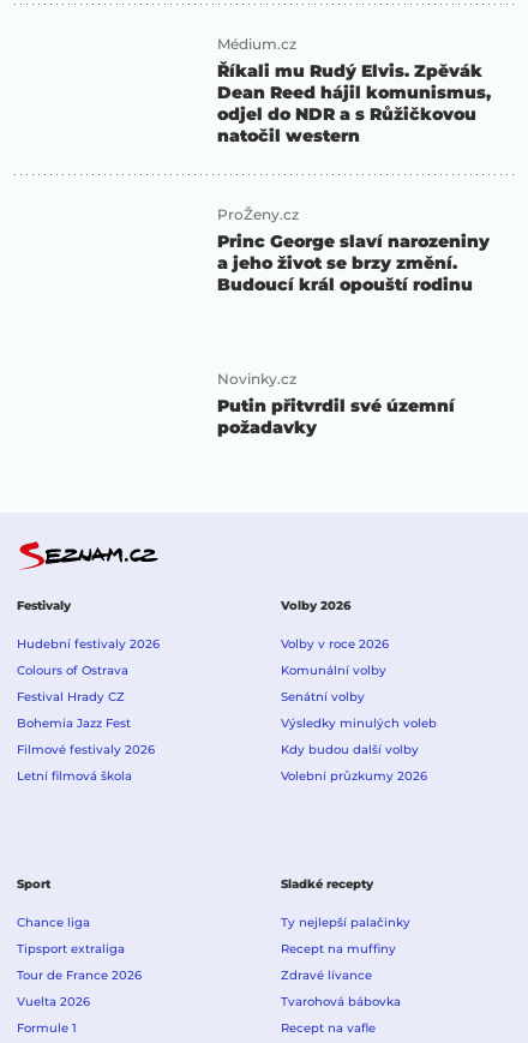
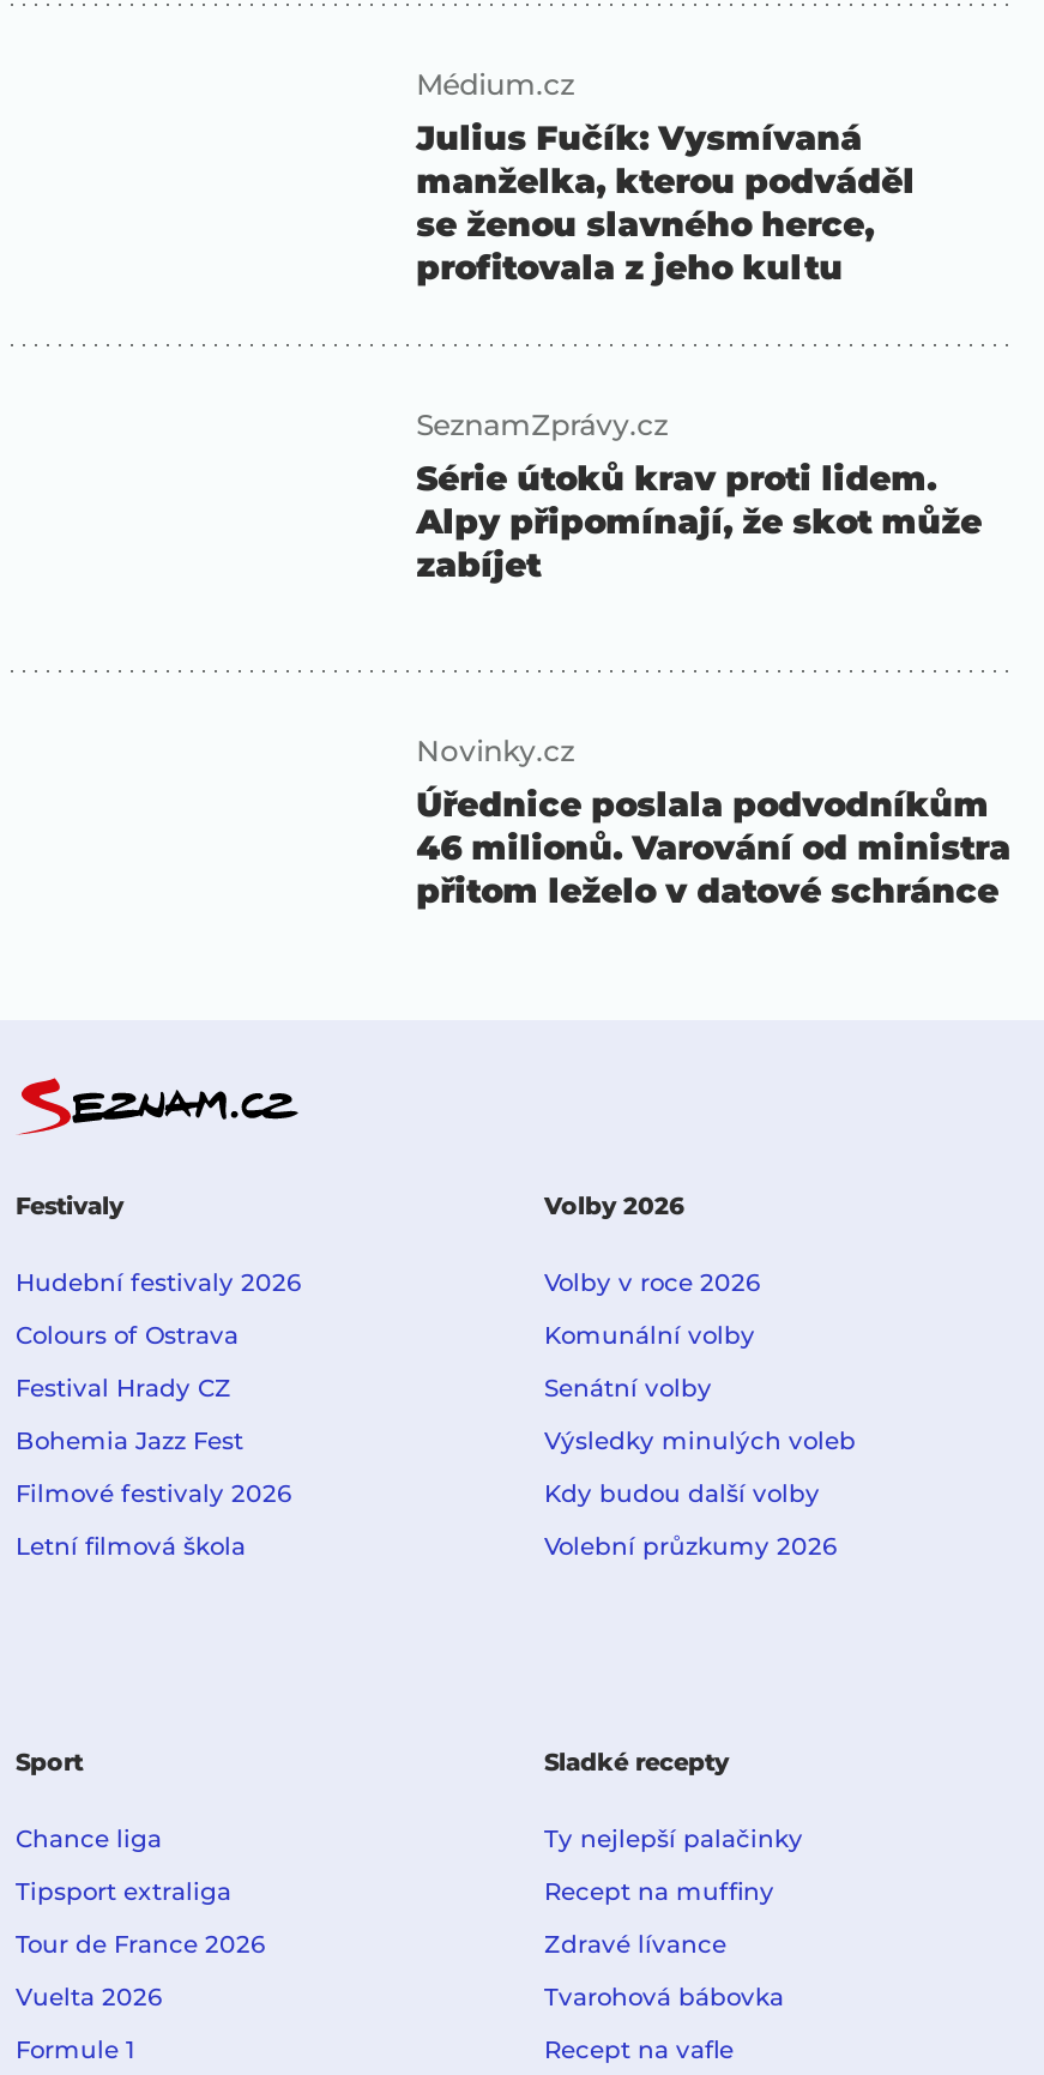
[217,60,491,147] Říkali mu Rudý Elvis. Zpěvák | Dean Reed hájil komunismus, | odjel do NDR a s Růžičkovou | natočil western -> [416,116,915,288] Julius Fučík: Vysmívaná | manželka, kterou podváděl | se ženou slavného herce, | profitovala z jeho kultu
[217,205,490,295] ProŽeny.cz | Princ George slaví narozeniny | a jeho život se brzy změní. | Budoucí král opouští rodinu -> [416,406,982,585] SeznamZprávy.cz | Série útoků krav proti lidem. | Alpy připomínají, že skot může | zabíjet
[217,394,455,438] Putin přitvrdil své územní | požadavky -> [416,783,1011,912] Úřednice poslala podvodníkům | 46 milionů. Varování od ministra | přitom leželo v datové schránce

